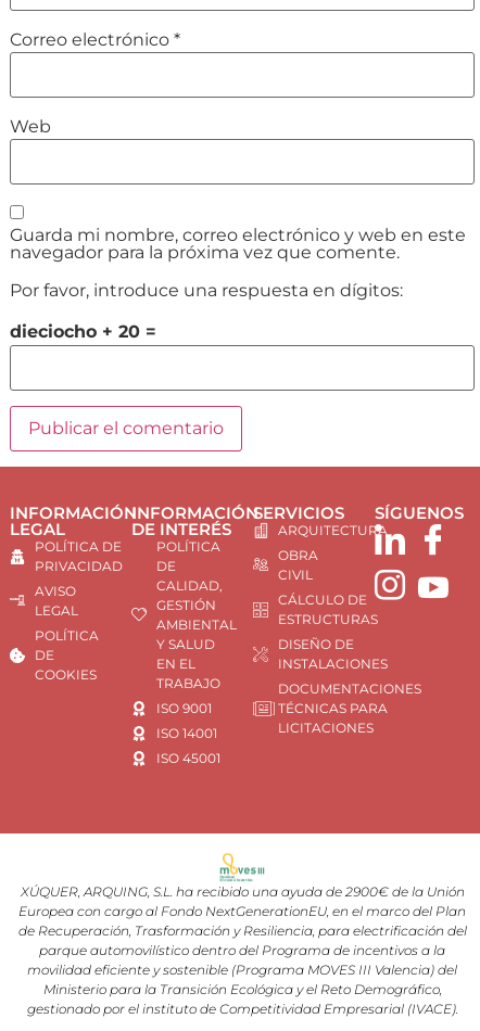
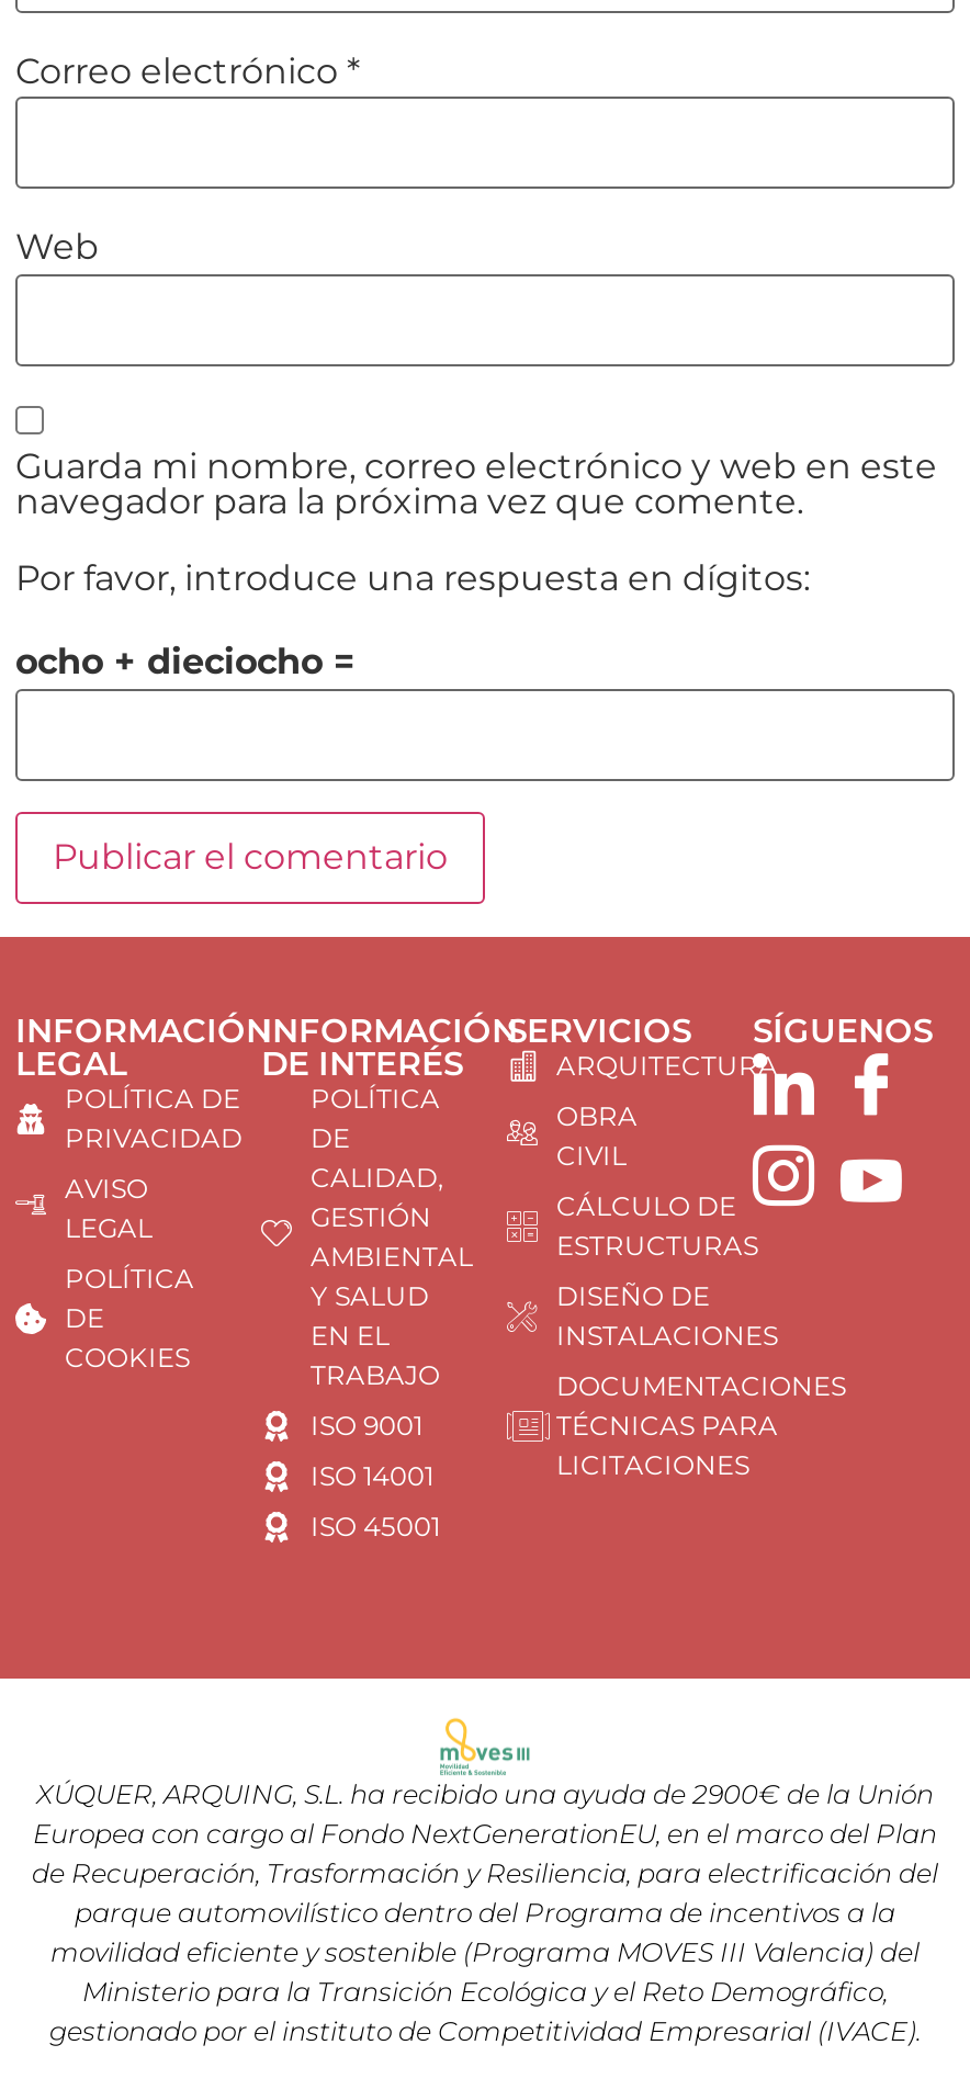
[10,321,156,342] dieciocho + 20 = -> [15,640,356,682] ocho + dieciocho =

